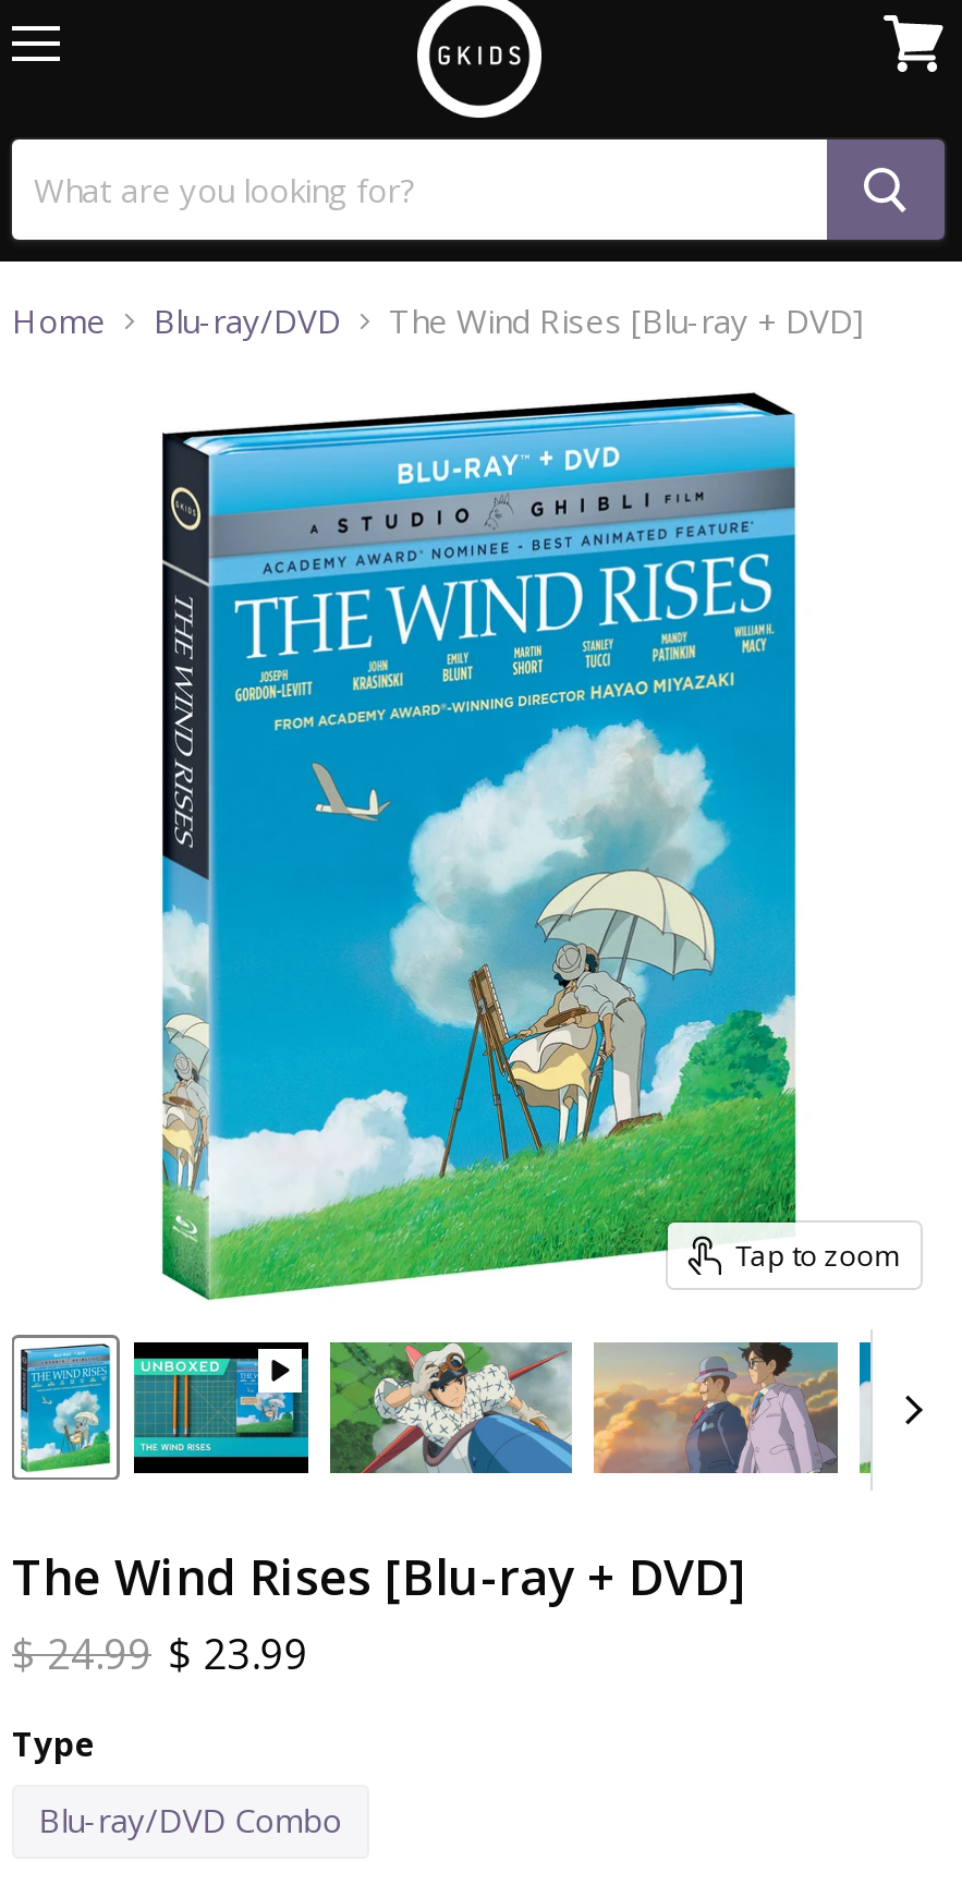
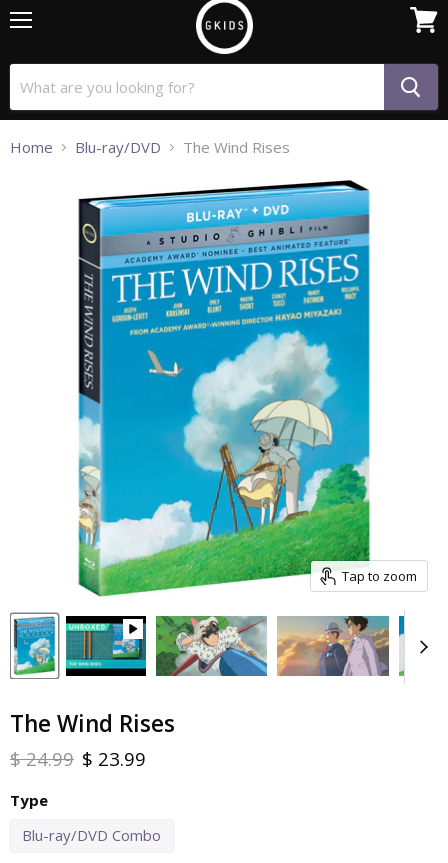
[389,298,864,342] The Wind Rises [Blu-ray + DVD] -> [183,137,290,157] The Wind Rises
[12,1542,746,1610] The Wind Rises [Blu-ray + DVD] -> [10,708,175,739] The Wind Rises

